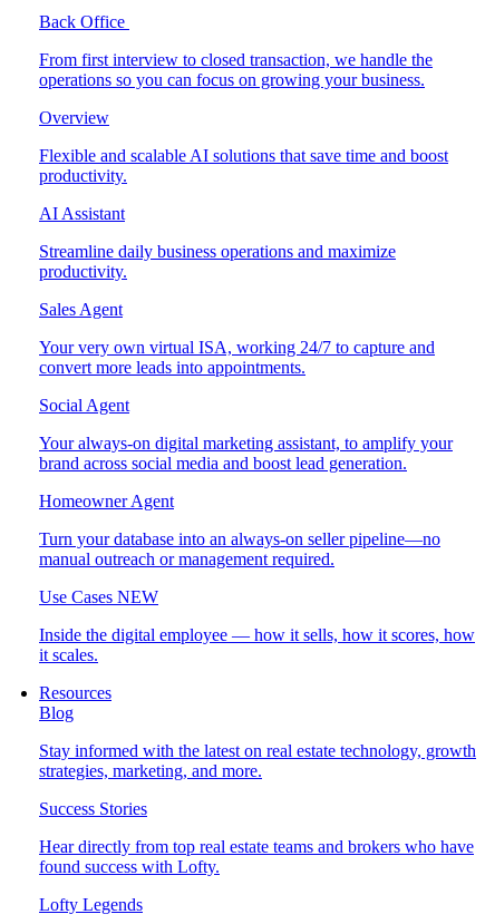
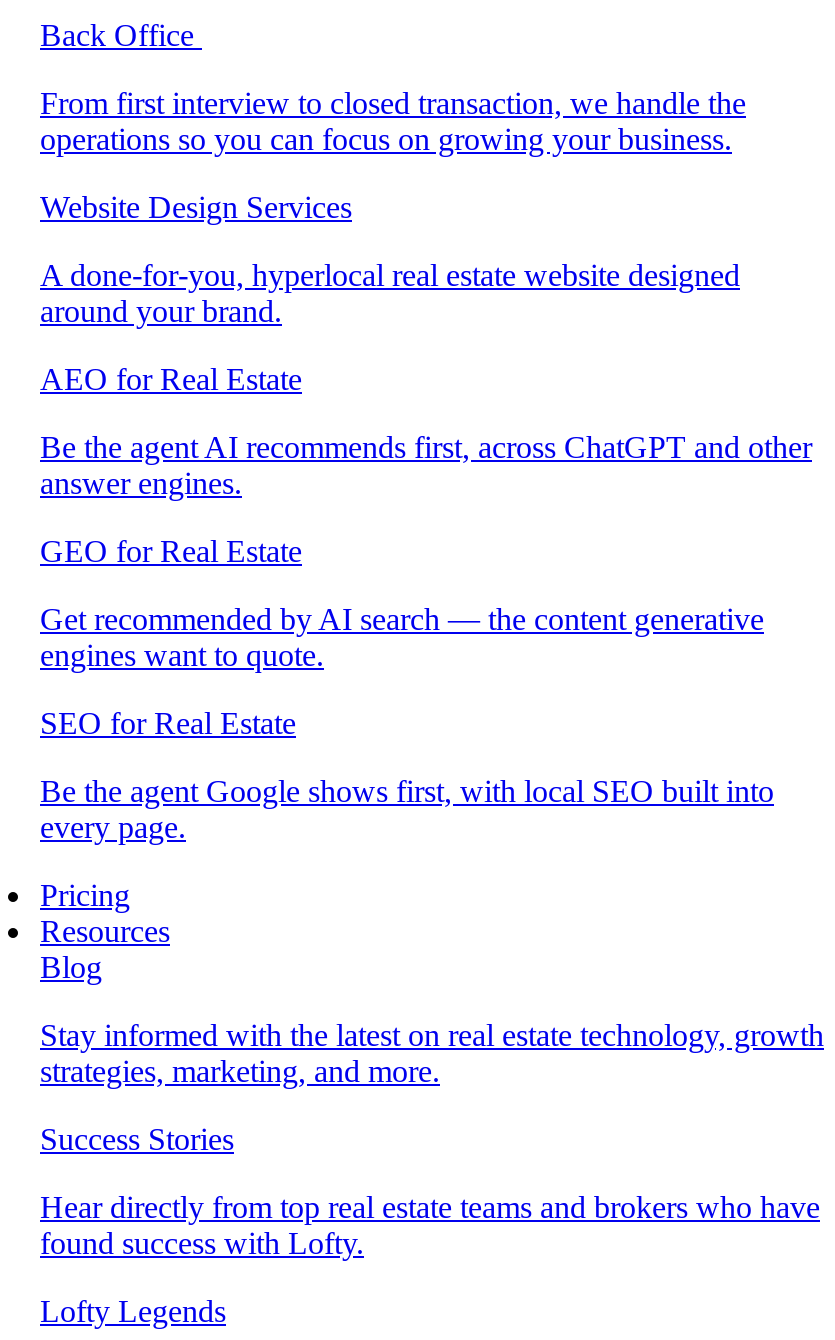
[39,108,475,664] Overview | Flexible and scalable AI solutions that save time and boost | productivity. | AI Assistant | Streamline daily business operations and maximize | productivity. | Sales Agent | Your very own virtual ISA, working 24/7 to capture and | convert more leads into appointments. | Social Agent | Your always-on digital marketing assistant, to amplify your | brand across social media and boost lead generation. | Homeowner Agent | Turn your database into an always-on seller pipeline—no | manual outreach or management required. | Use Cases NEW | Inside the digital employee — how it sells, how it scores, how | it scales. -> [40,190,812,912] Website Design Services | A done-for-you, hyperlocal real estate website designed | around your brand. | AEO for Real Estate | Be the agent AI recommends first, across ChatGPT and other | answer engines. | GEO for Real Estate | Get recommended by AI search — the content generative | engines want to quote. | SEO for Real Estate | Be the agent Google shows first, with local SEO built into | every page. | Pricing

